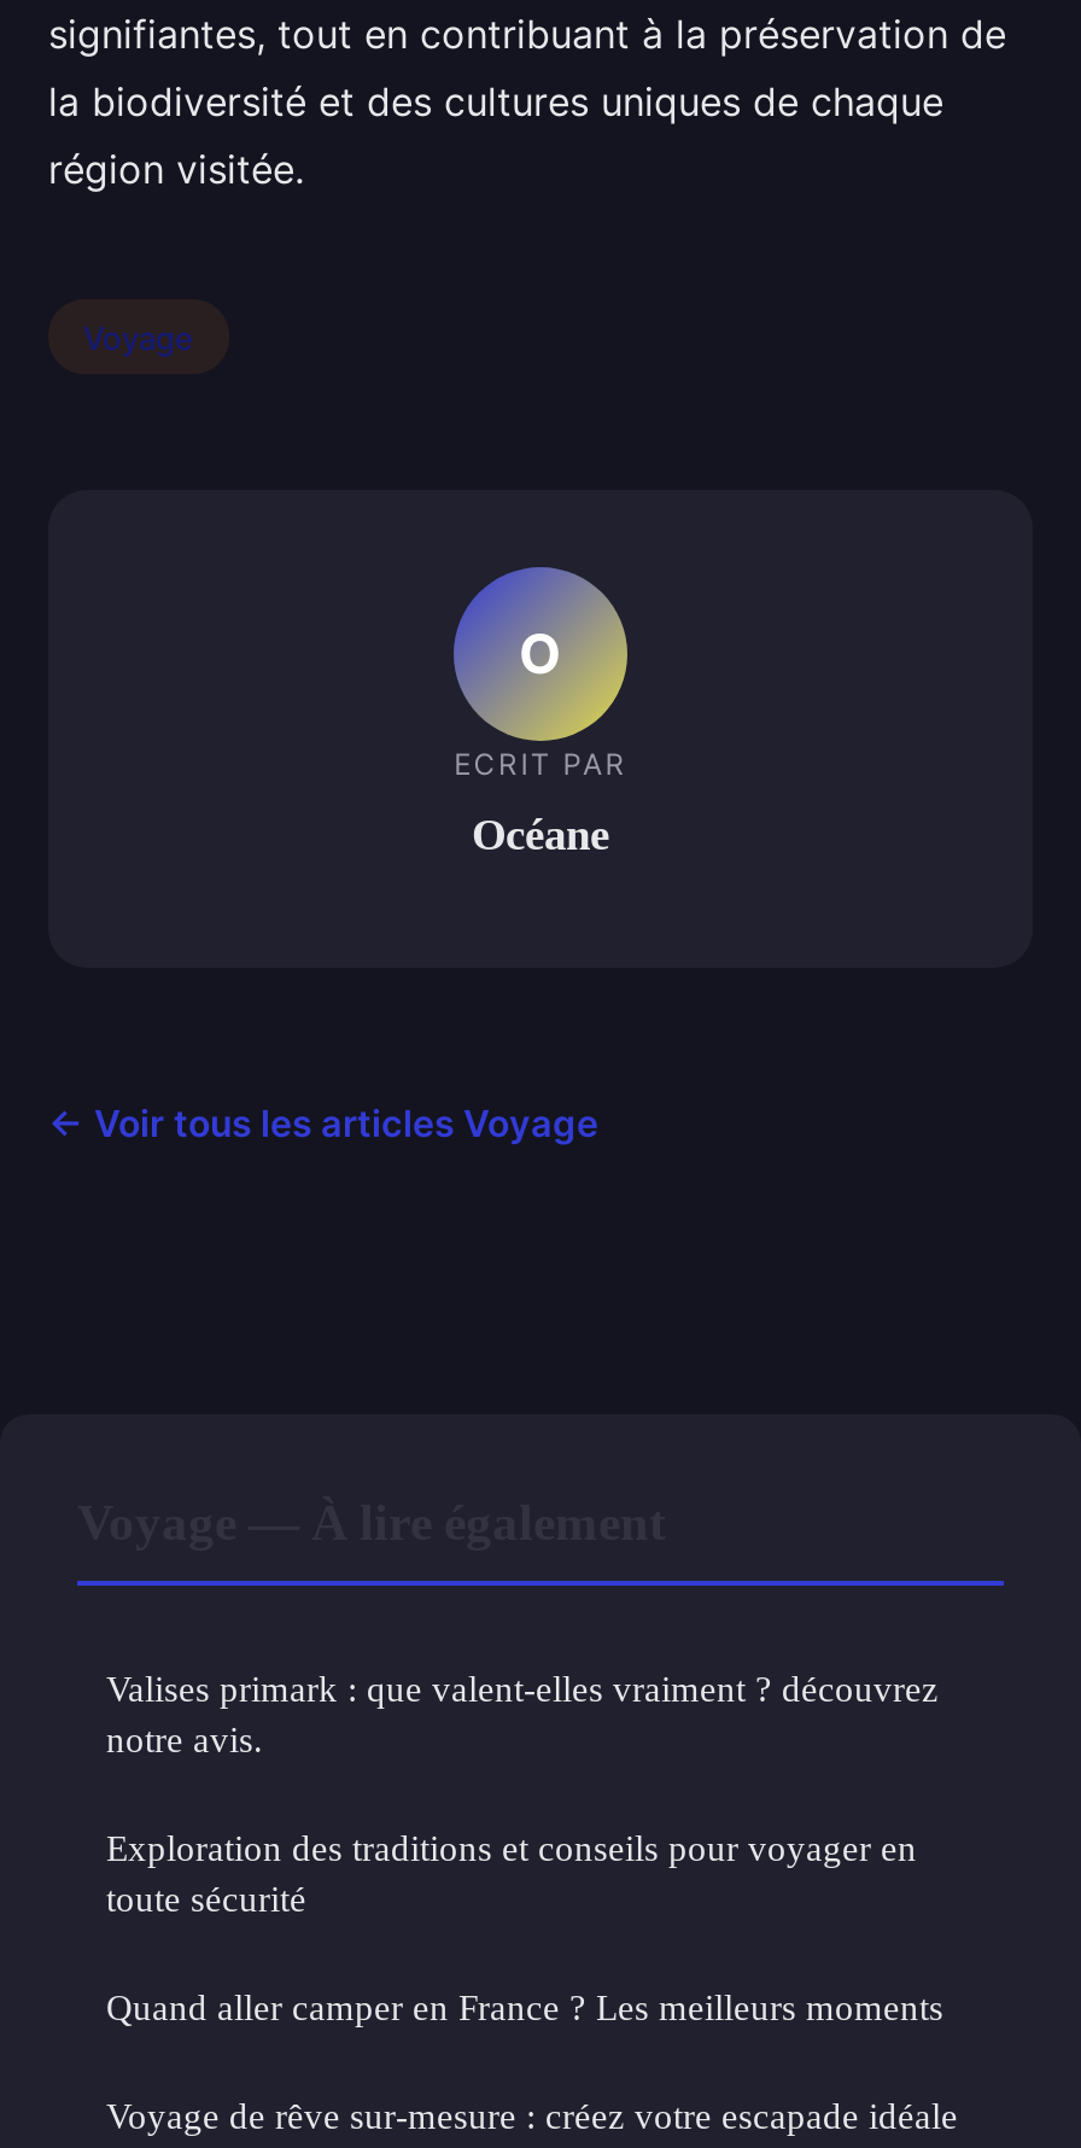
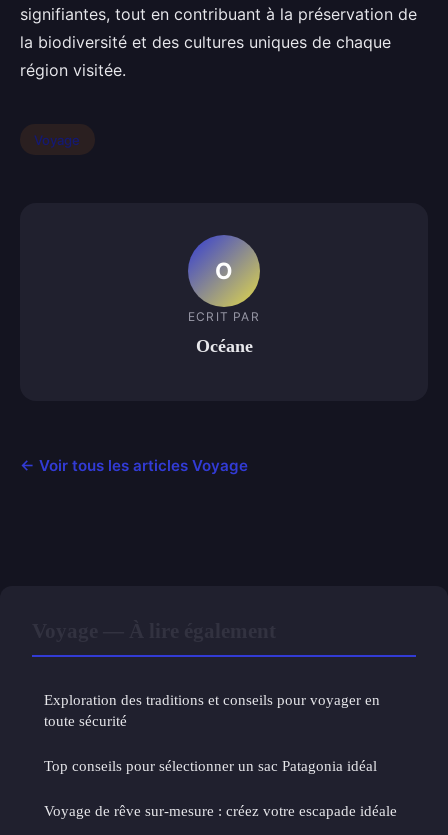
[106,1667,939,1759] Valises primark : que valent-elles vraiment ? découvrez | notre avis. -> none
[106,1986,943,2027] Quand aller camper en France ? Les meilleurs moments -> [44,757,377,774] Top conseils pour sélectionner un sac Patagonia idéal

